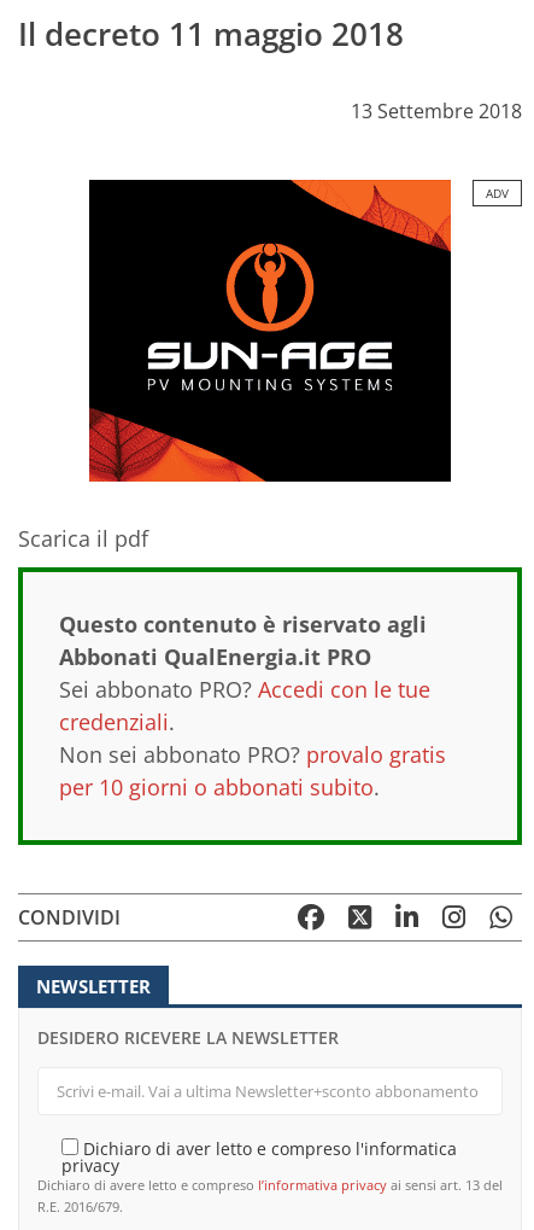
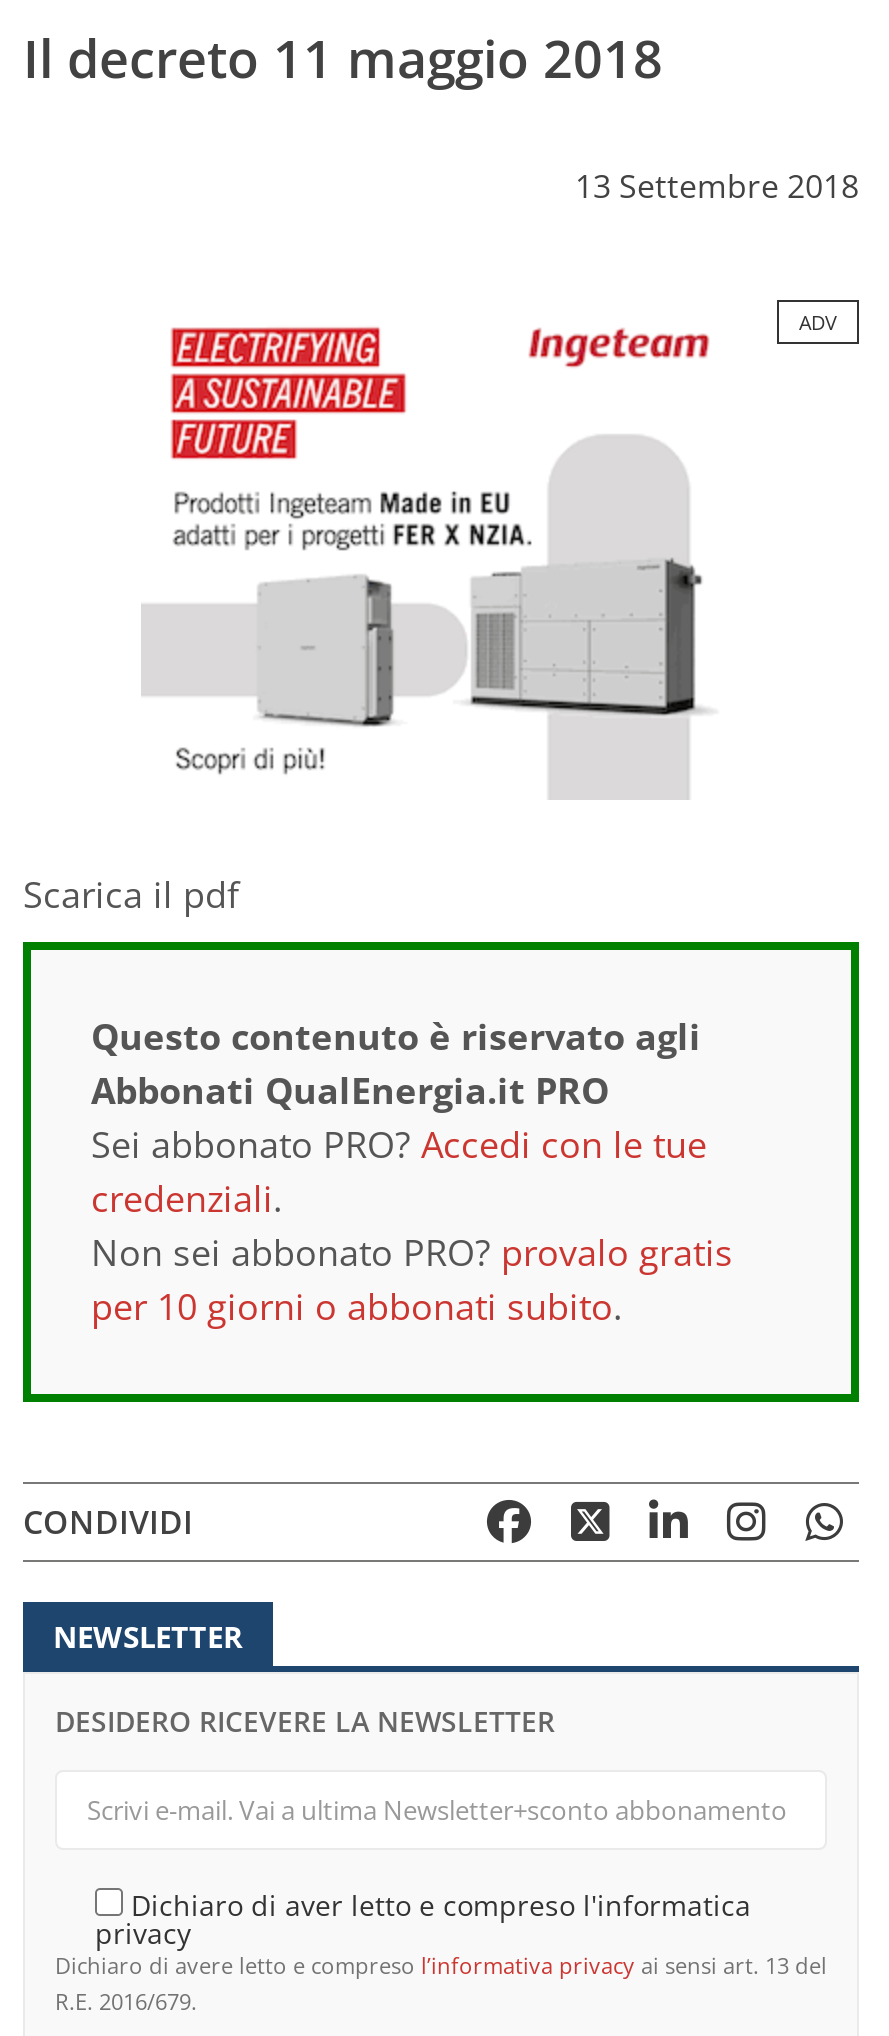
[88,179,452,483] [image] -> [141,300,741,800] [image]

